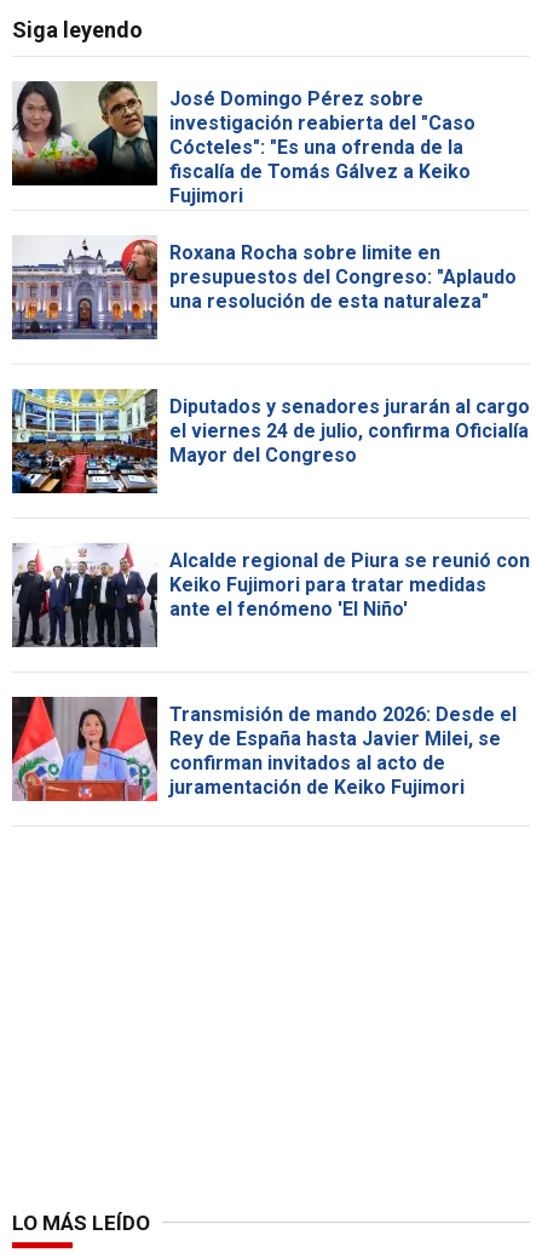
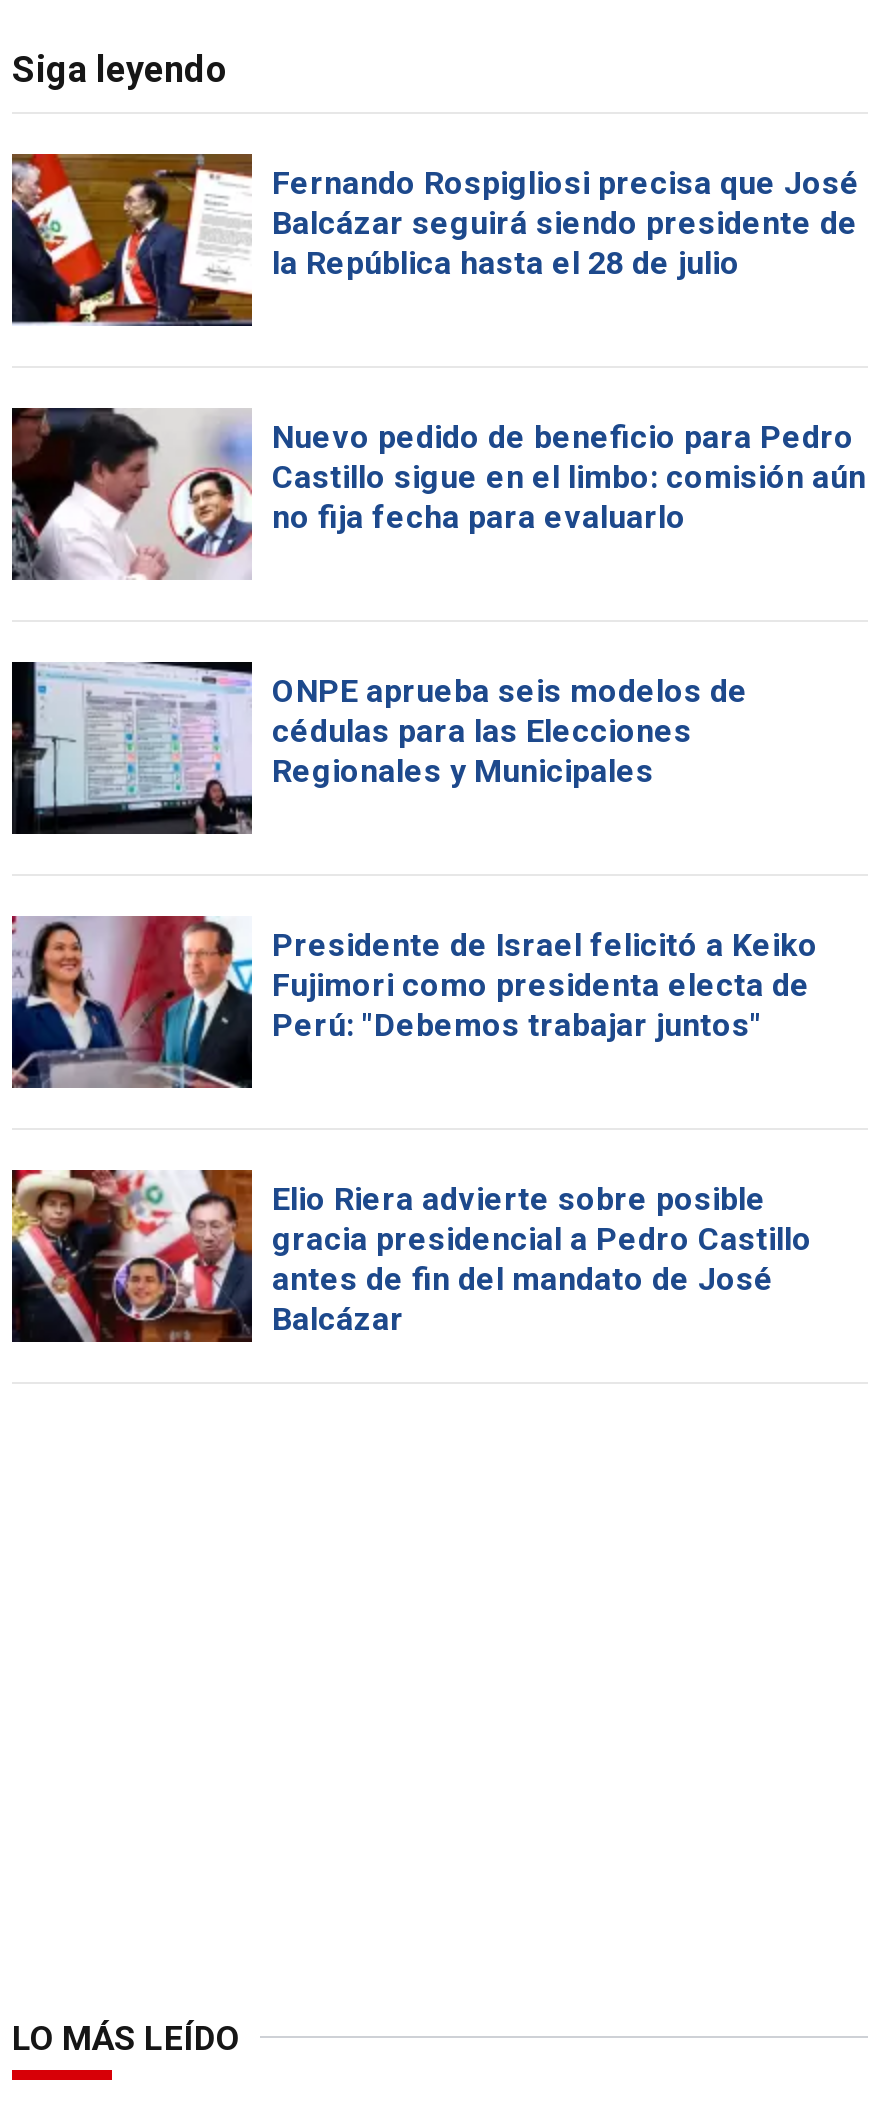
[11,80,475,207] [image] | José Domingo Pérez sobre | investigación reabierta del "Caso | Cócteles": "Es una ofrenda de la | fiscalía de Tomás Gálvez a Keiko | Fujimori -> [10,152,860,328] [image] | Fernando Rospigliosi precisa que José | Balcázar seguirá siendo presidente de | la República hasta el 28 de julio
[12,235,517,341] [image] | Roxana Rocha sobre limite en | presupuestos del Congreso: "Aplaudo | una resolución de esta naturaleza" -> [10,406,866,580] [image] | Nuevo pedido de beneficio para Pedro | Castillo sigue en el limbo: comisión aún | no fija fecha para evaluarlo
[11,388,530,494] [image] | Diputados y senadores jurarán al cargo | el viernes 24 de julio, confirma Oficialía | Mayor del Congreso -> [10,660,748,836] [image] | ONPE aprueba seis modelos de | cédulas para las Elecciones | Regionales y Municipales
[12,543,530,648] [image] | Alcalde regional de Piura se reunió con | Keiko Fujimori para tratar medidas | ante el fenómeno 'El Niño' -> [10,914,818,1090] [image] | Presidente de Israel felicitó a Keiko | Fujimori como presidenta electa de | Perú: "Debemos trabajar juntos"
[11,696,517,802] [image] | Transmisión de mando 2026: Desde el | Rey de España hasta Javier Milei, se | confirman invitados al acto de | juramentación de Keiko Fujimori -> [10,1168,812,1344] [image] | Elio Riera advierte sobre posible | gracia presidencial a Pedro Castillo | antes de fin del mandato de José | Balcázar

